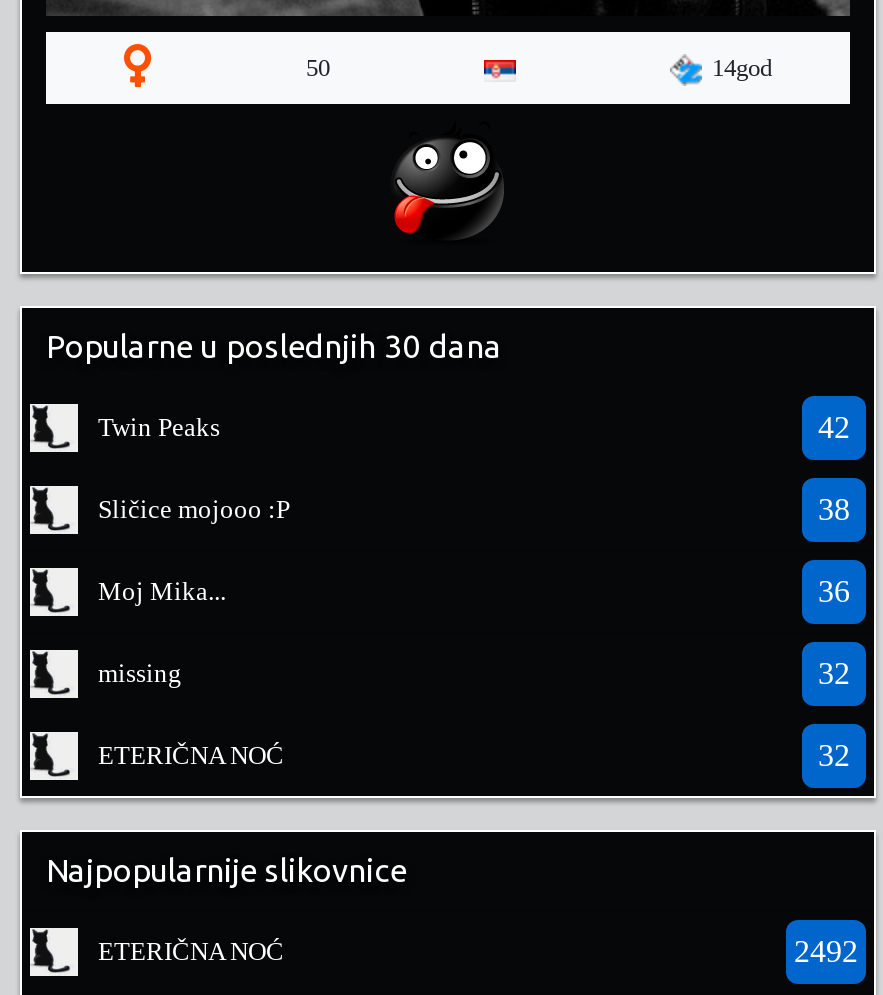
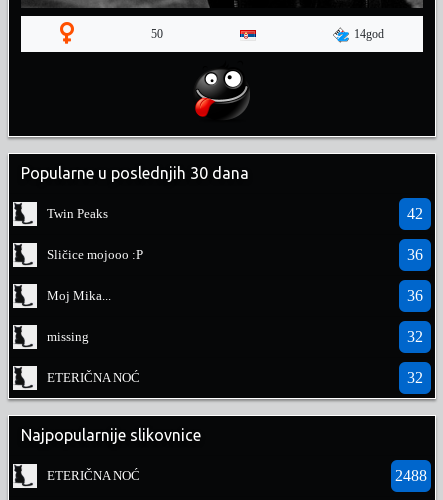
[818,492,850,526] 38 -> [407,246,423,263] 36
[794,934,858,968] 2492 -> [395,467,427,484] 2488

